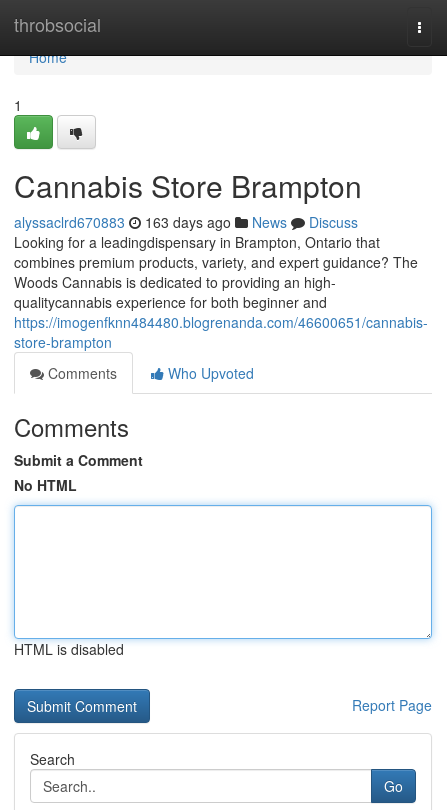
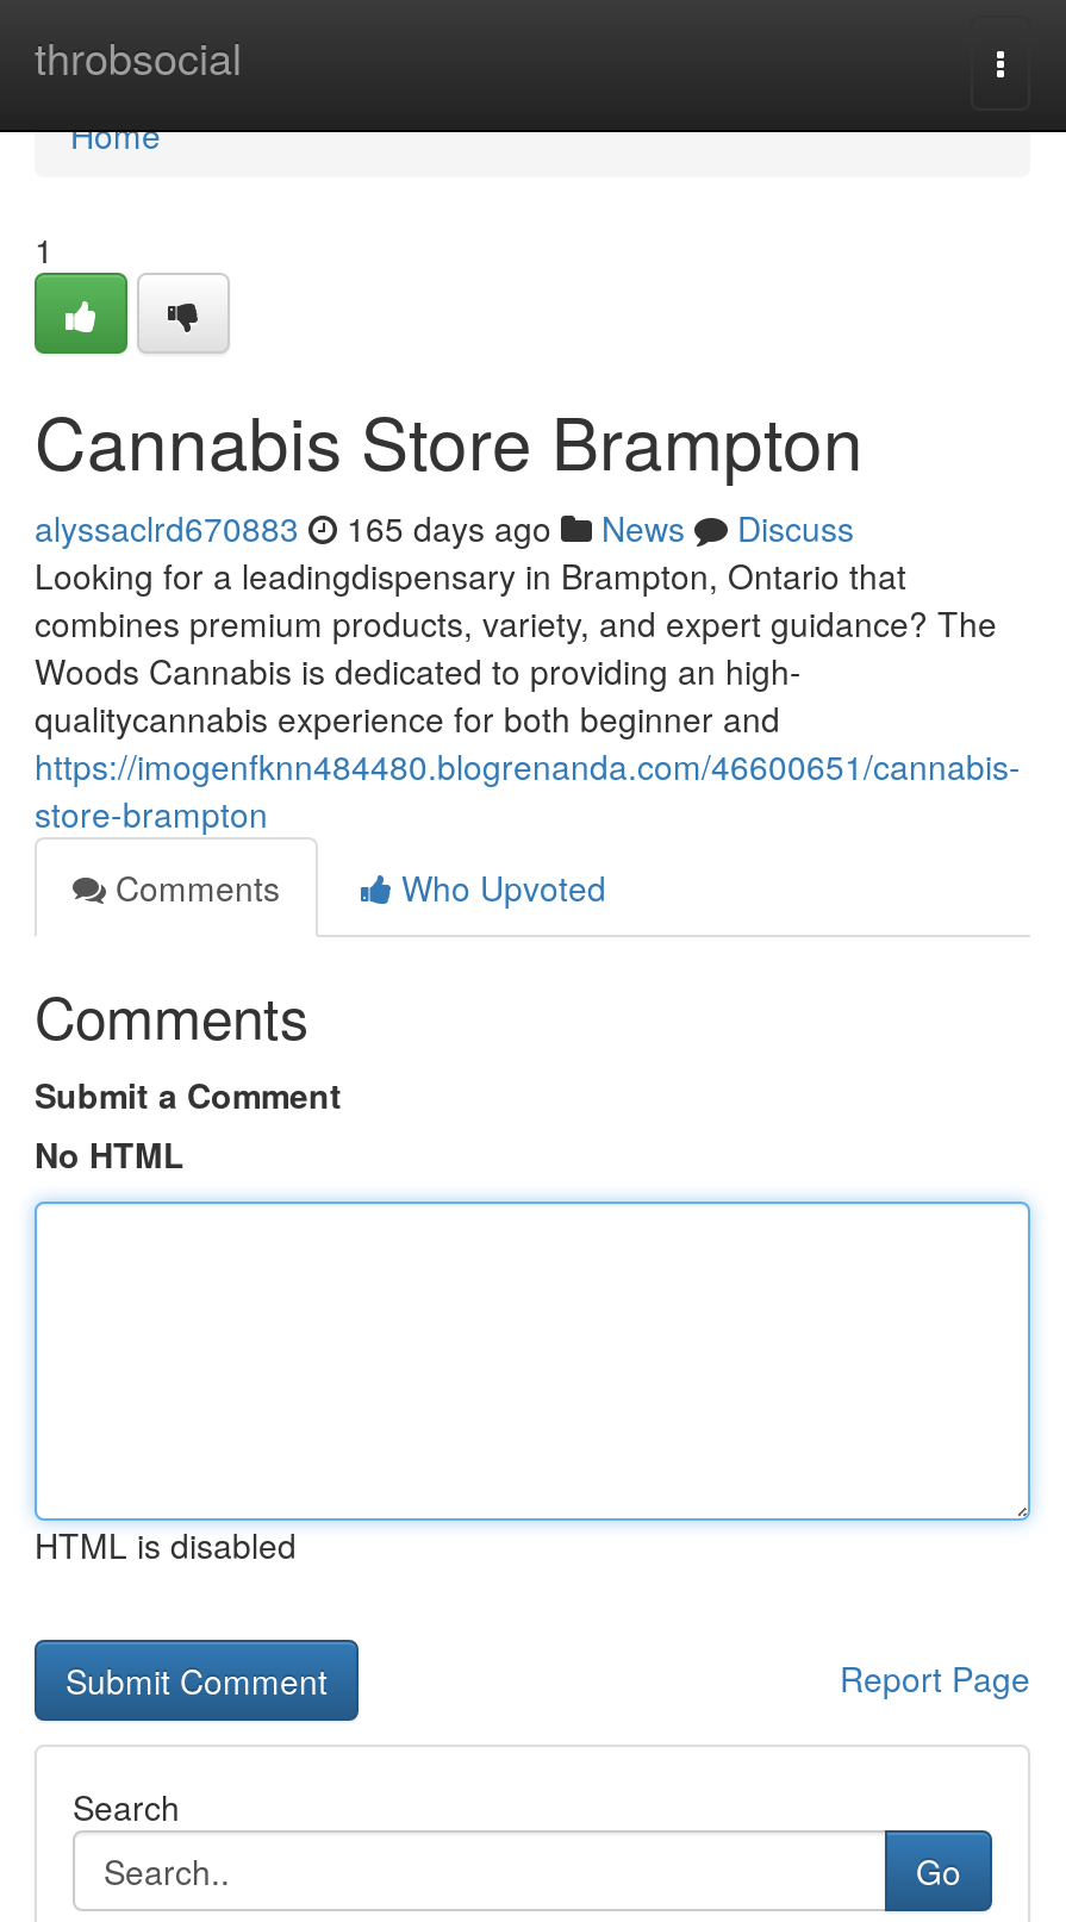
[14,212,358,232] alyssaclrd670883 163 days ago News Discuss -> [35,504,854,551] alyssaclrd670883 165 days ago News Discuss

